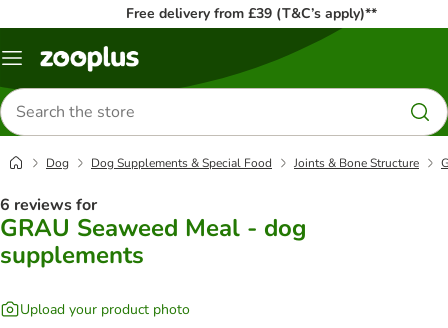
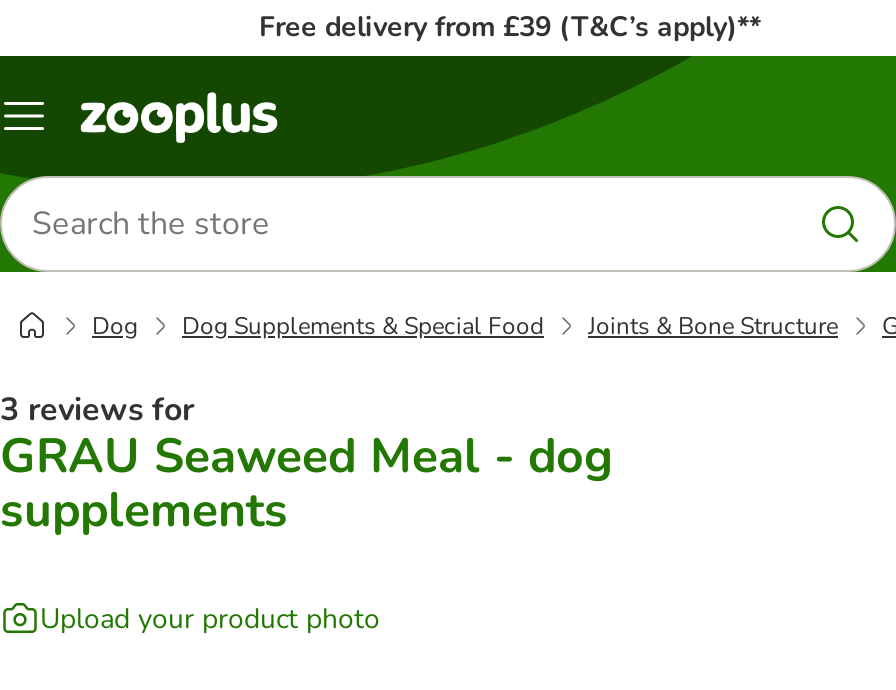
[0,194,97,216] 6 reviews for -> [0,388,194,432] 3 reviews for

